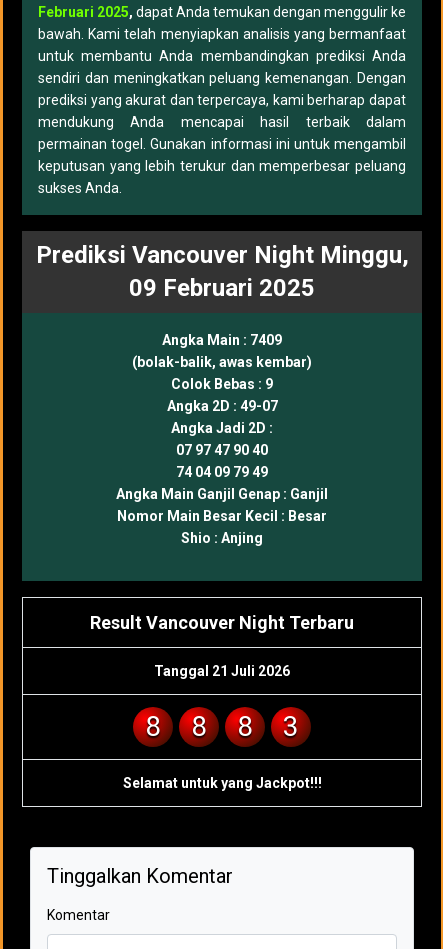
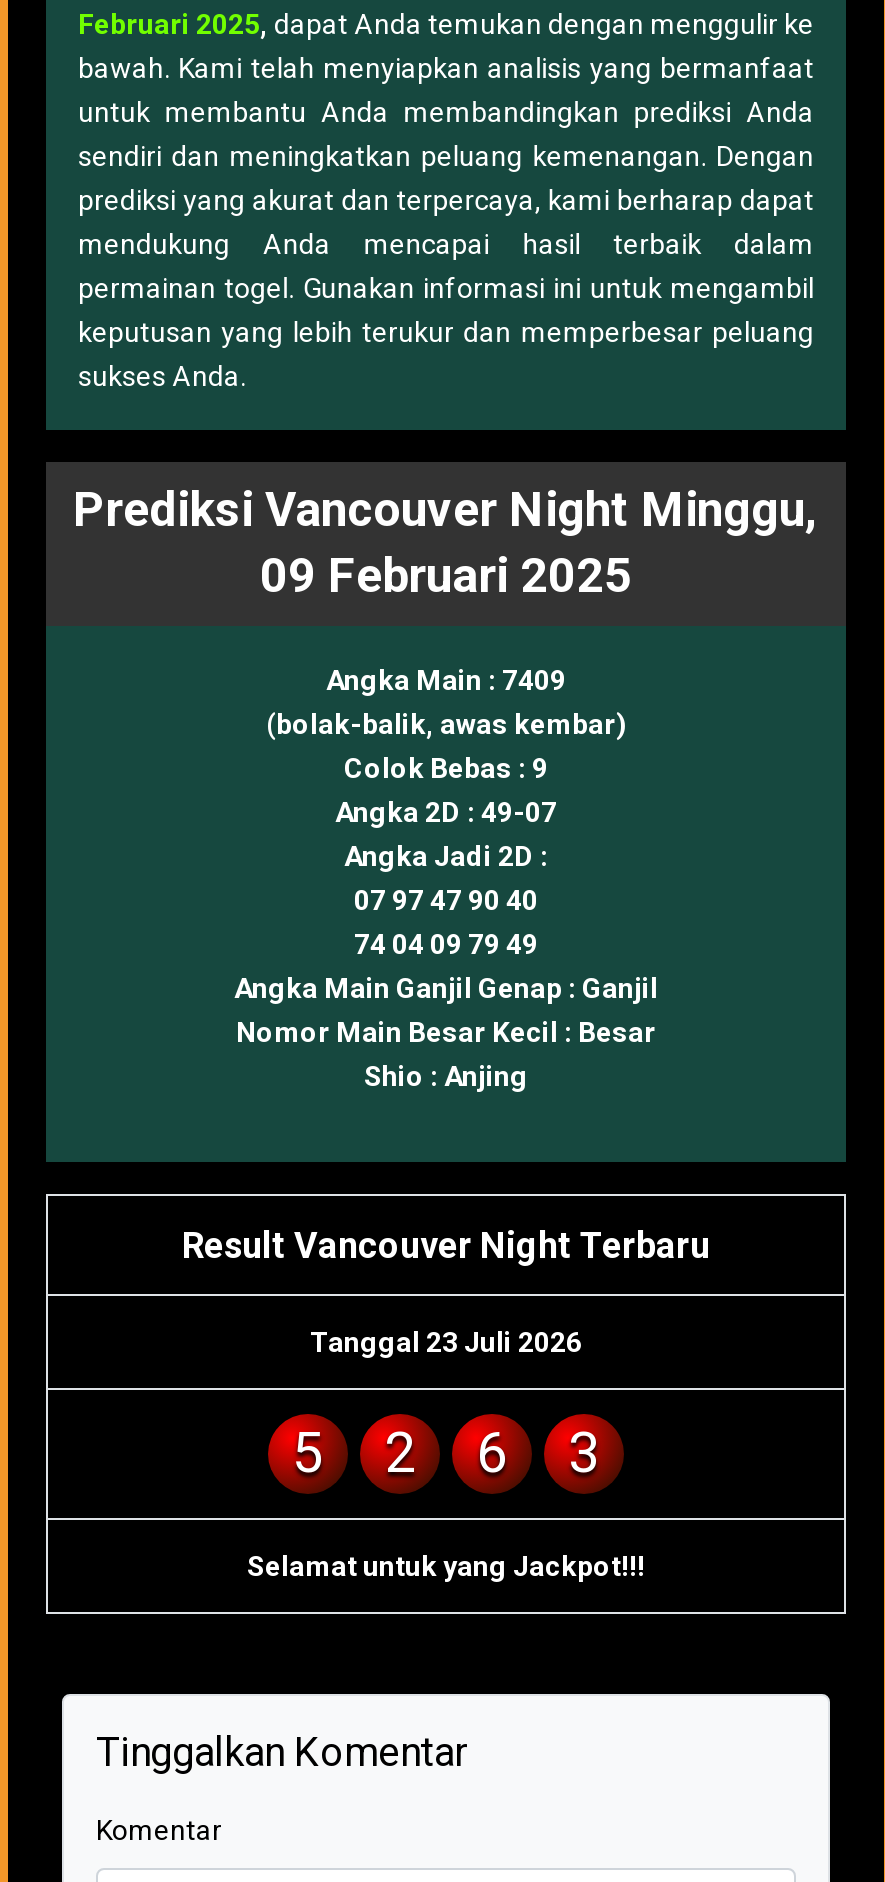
[154,663,290,679] Tanggal 21 Juli 2026 -> [310,1327,582,1359] Tanggal 23 Juli 2026
[145,710,161,743] 8 -> [292,1421,324,1487] 5
[191,710,207,743] 8 -> [384,1421,416,1487] 2
[237,710,253,743] 8 -> [476,1421,508,1487] 6

